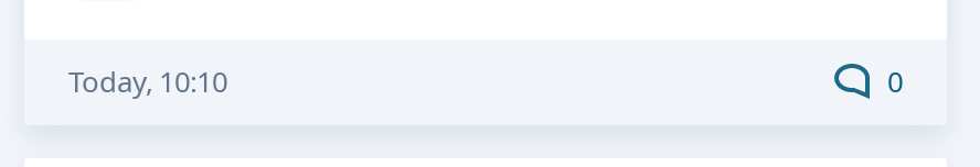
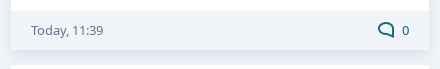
[68,61,227,101] Today, 10:10 -> [31,21,103,39] Today, 11:39

